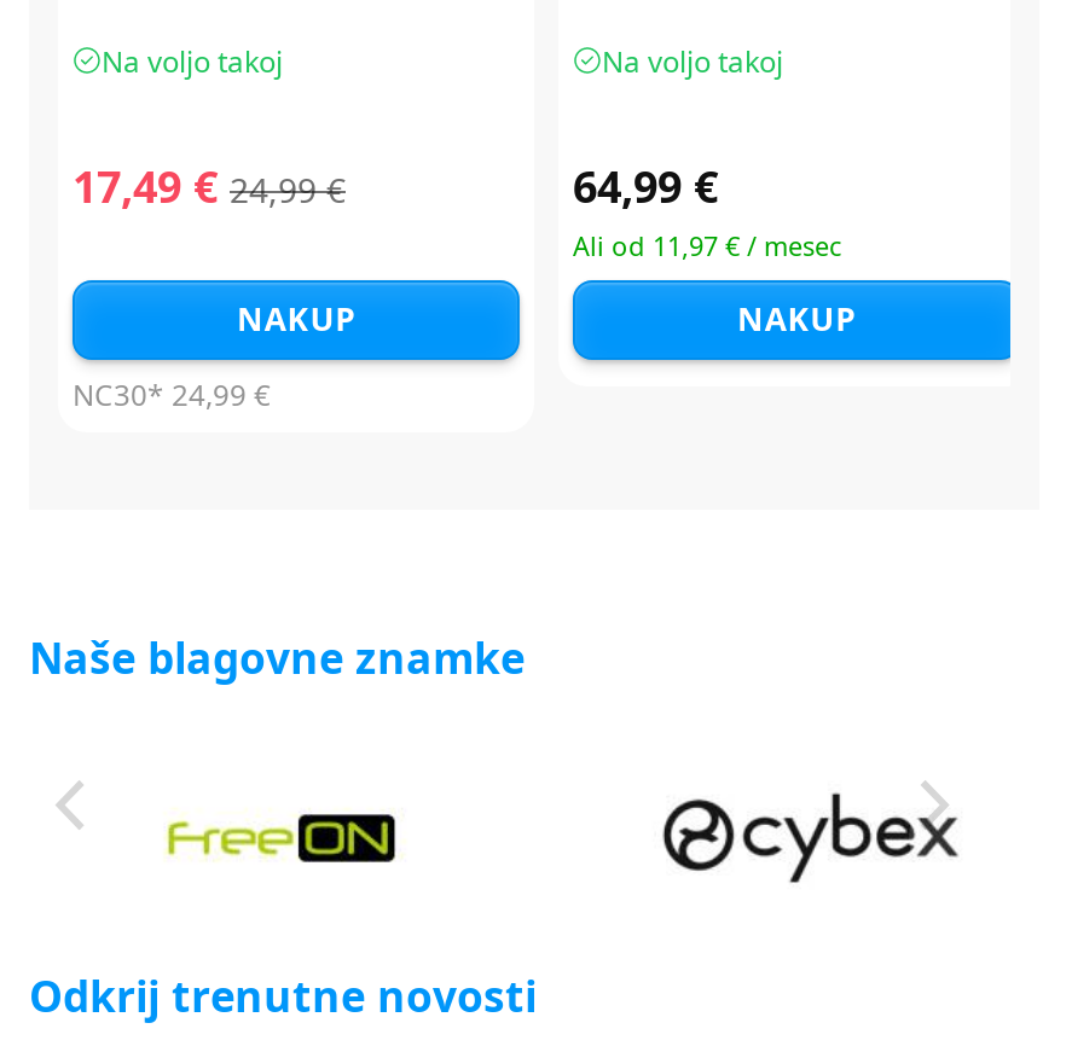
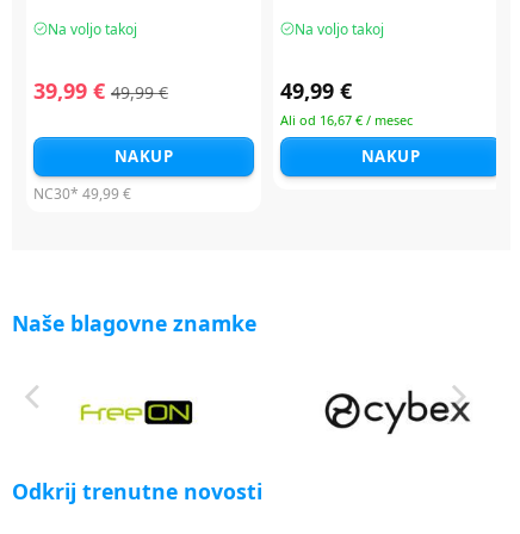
[73,157,346,215] 17,49 € 24,99 € -> [33,76,168,105] 39,99 € 49,99 €
[573,157,718,215] 64,99 € -> [280,76,352,105] 49,99 €
[573,227,841,263] Ali od 11,97 € / mesec -> [280,111,413,128] Ali od 16,67 € / mesec
[73,374,271,415] NC30* 24,99 € -> [33,183,131,204] NC30* 49,99 €

